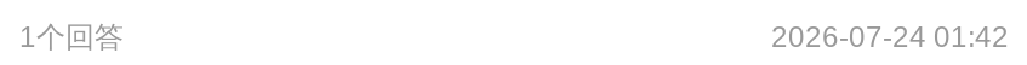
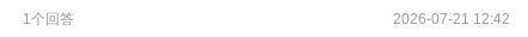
[771,20,1009,54] 2026-07-24 01:42 -> [393,11,510,27] 2026-07-21 12:42

